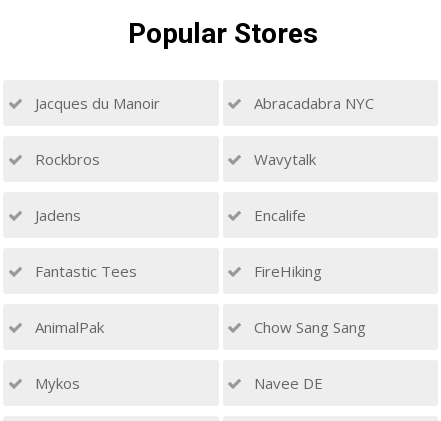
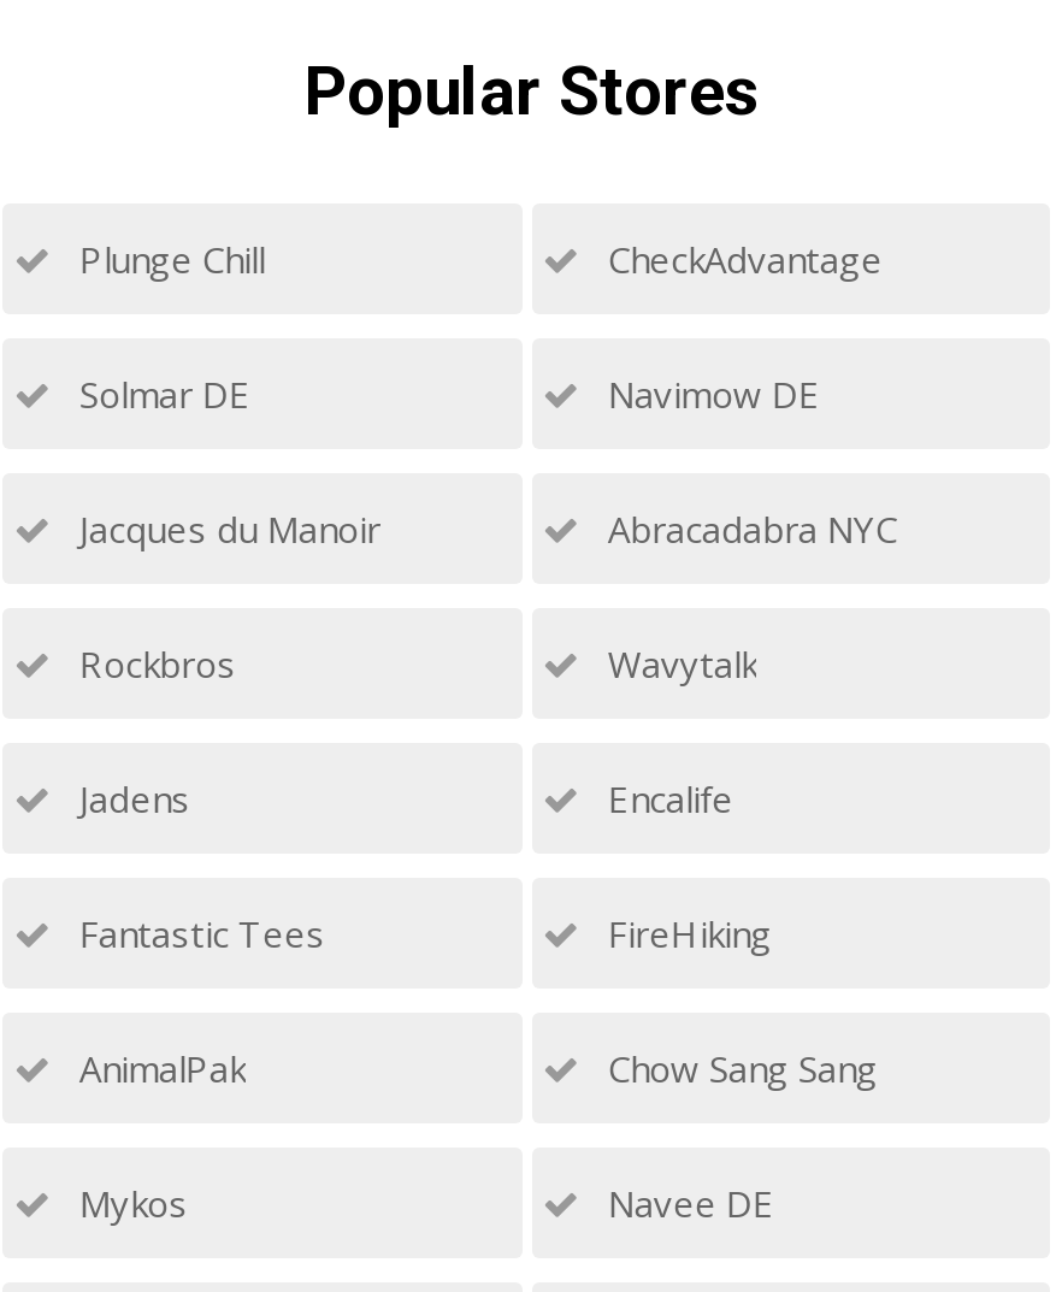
none -> [70,235,882,418] Plunge Chill | CheckAdvantage | Solmar DE | Navimow DE

